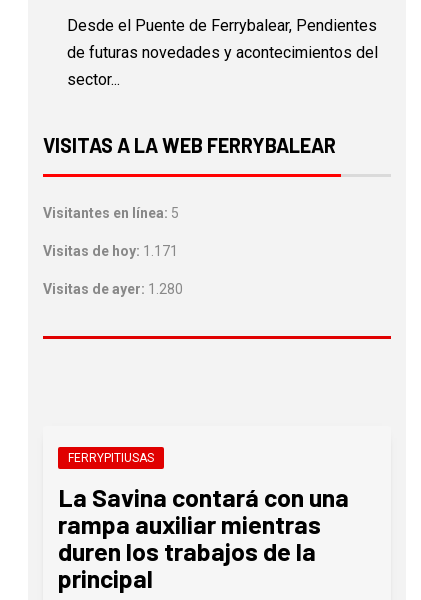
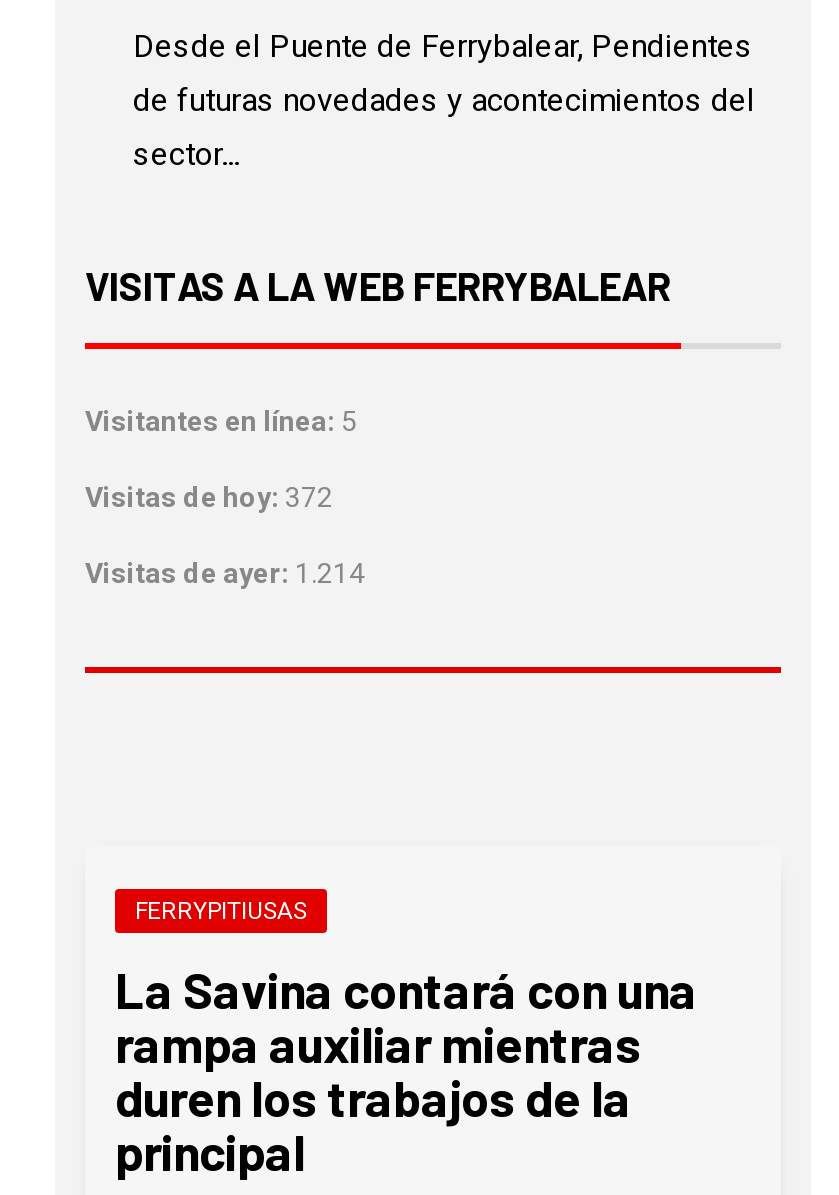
[43,243,178,259] Visitas de hoy: 1.171 -> [85,482,333,514] Visitas de hoy: 372
[43,281,183,297] Visitas de ayer: 1.280 -> [85,558,365,590] Visitas de ayer: 1.214

